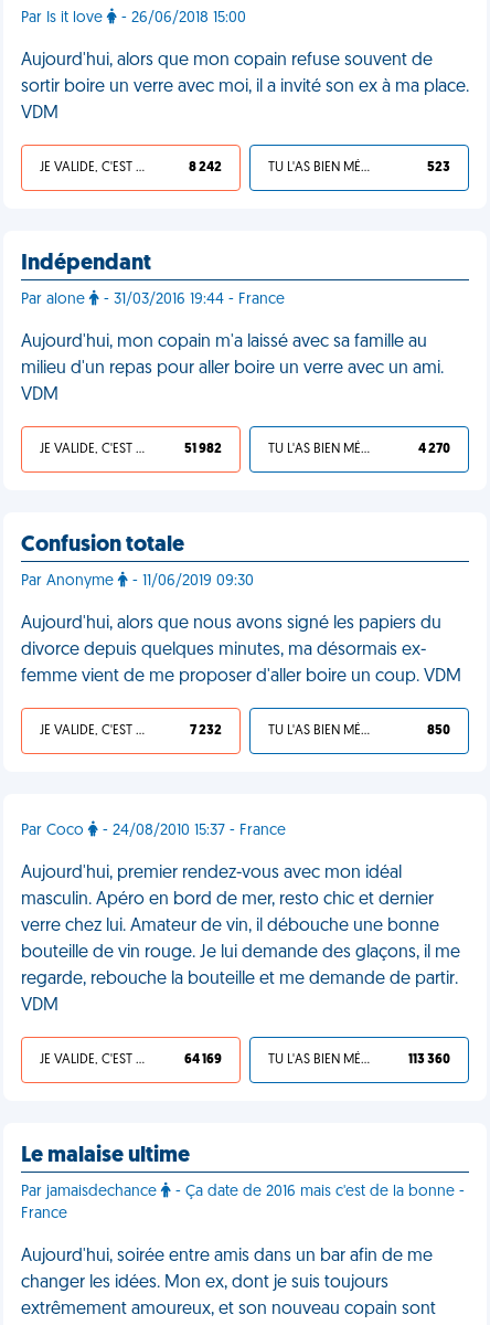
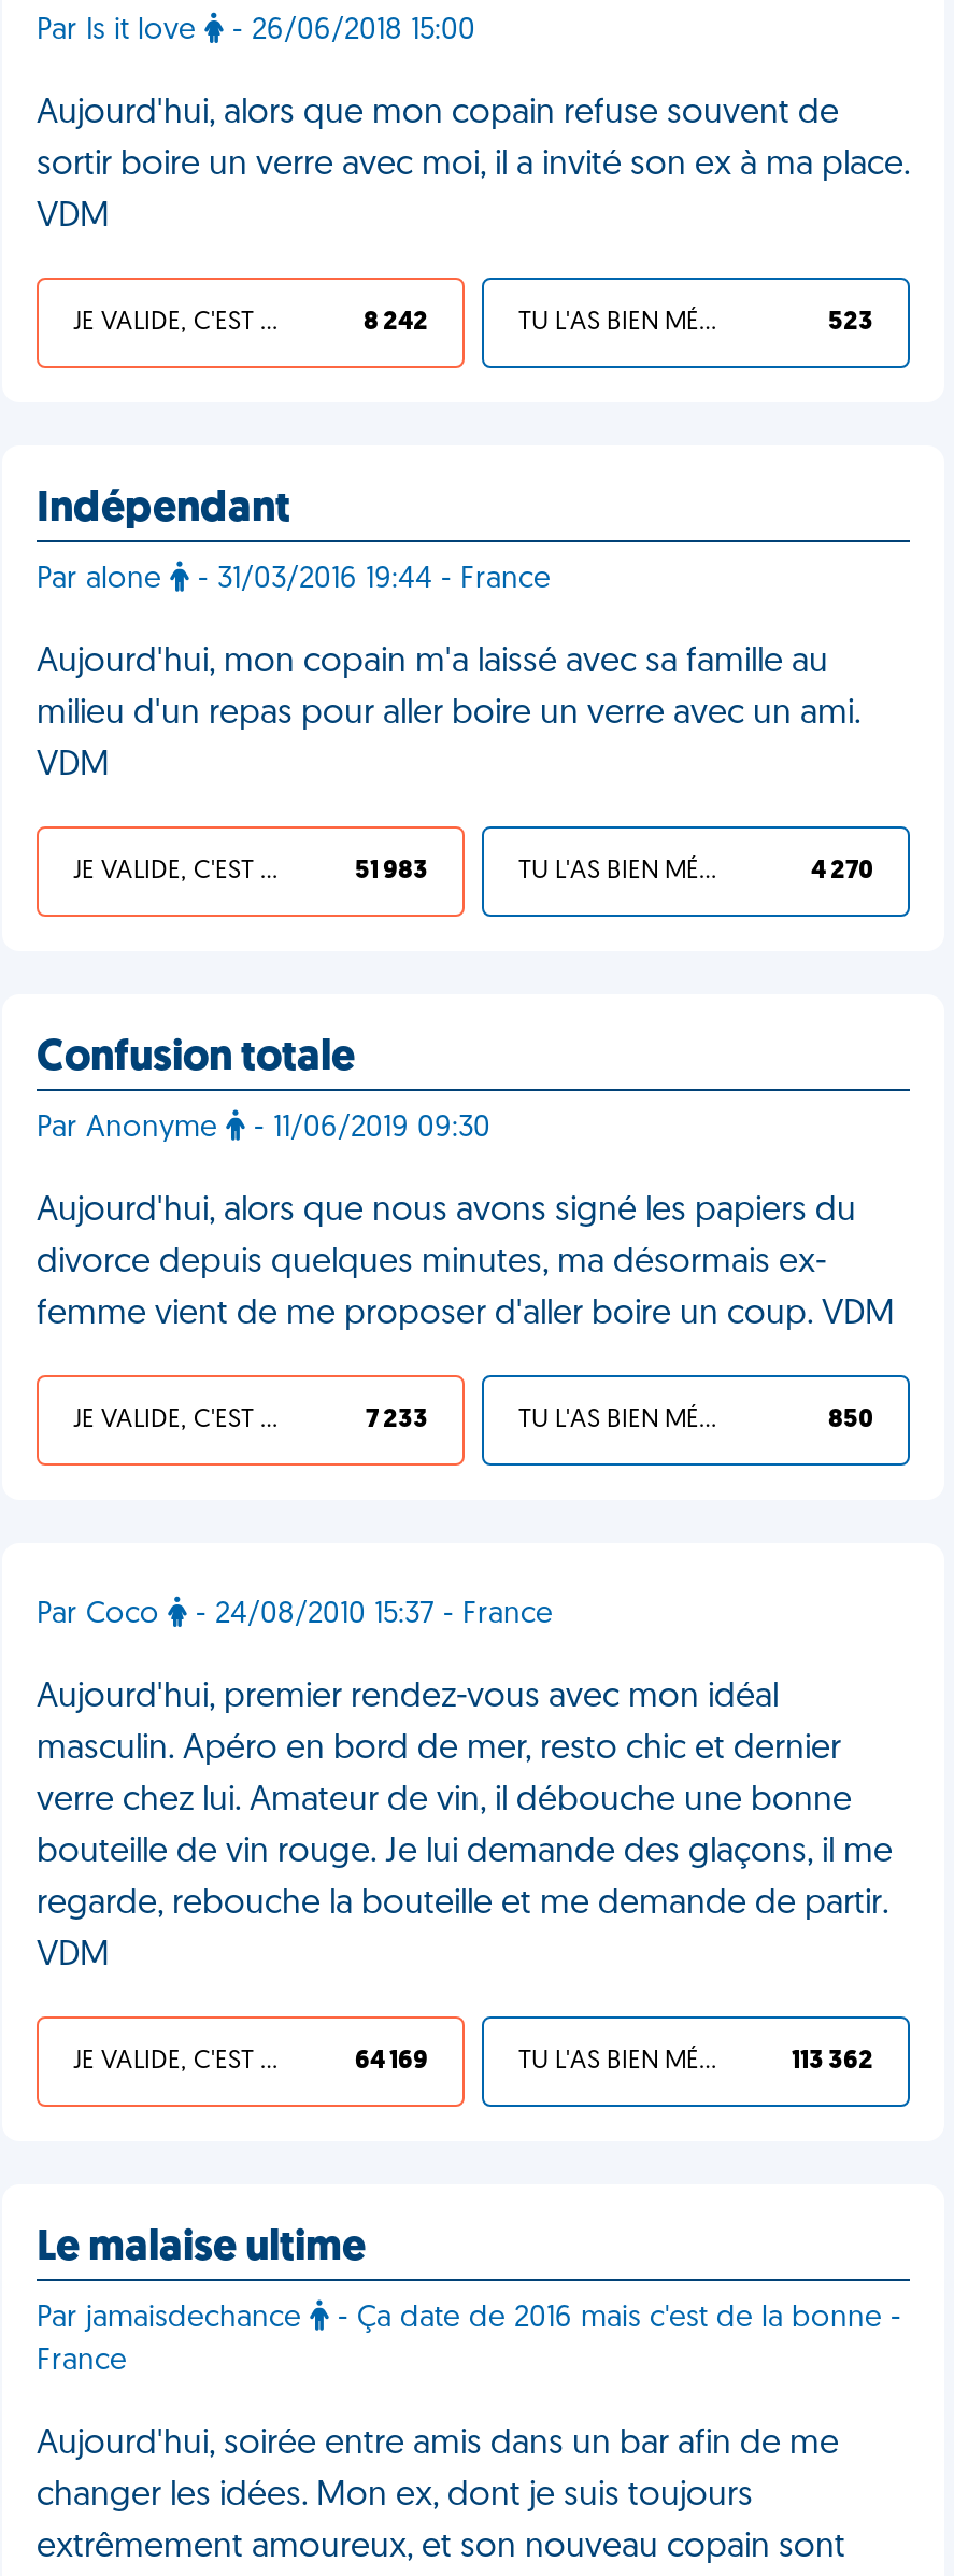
[184,443,222,456] 51 982 -> [355,859,428,884] 51 983
[190,724,222,738] 7 232 -> [366,1407,428,1433] 7 233
[408,1053,450,1067] 113 360 -> [792,2049,873,2075] 113 362

